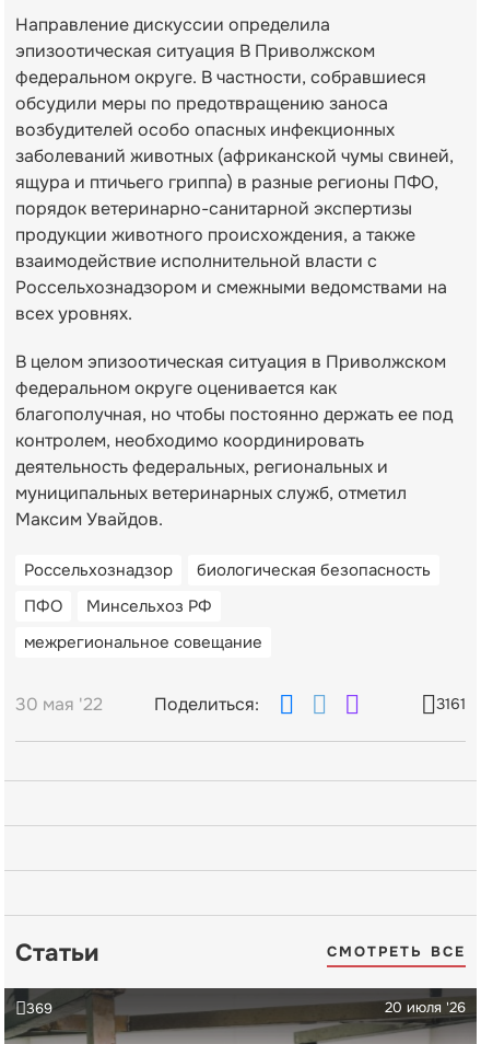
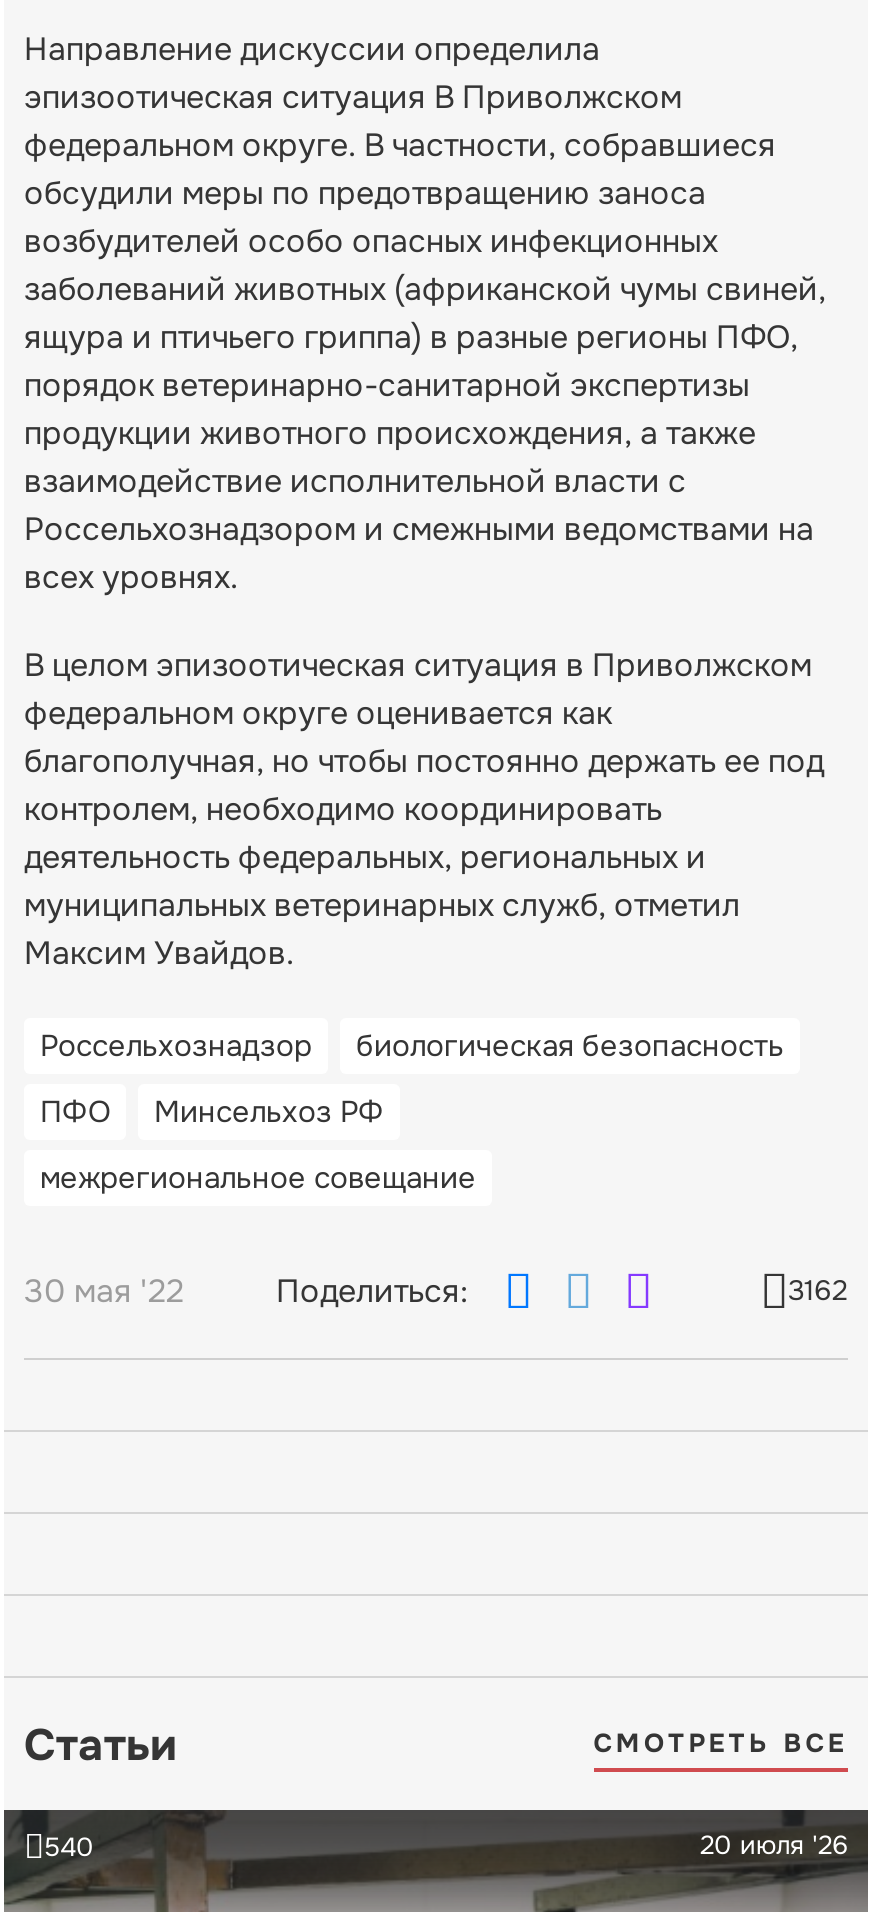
[436,694,466,714] 3161 -> [788,1273,848,1309] 3162
[26,999,52,1018] 369 -> [44,1830,94,1864] 540

